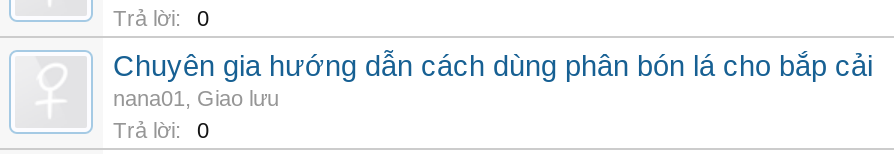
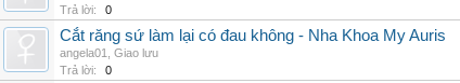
[113,50,873,110] Chuyên gia hướng dẫn cách dùng phân bón lá cho bắp cải | nana01, Giao lưu -> [60,27,446,59] Cắt răng sứ làm lại có đau không - Nha Khoa My Auris | angela01, Giao lưu

